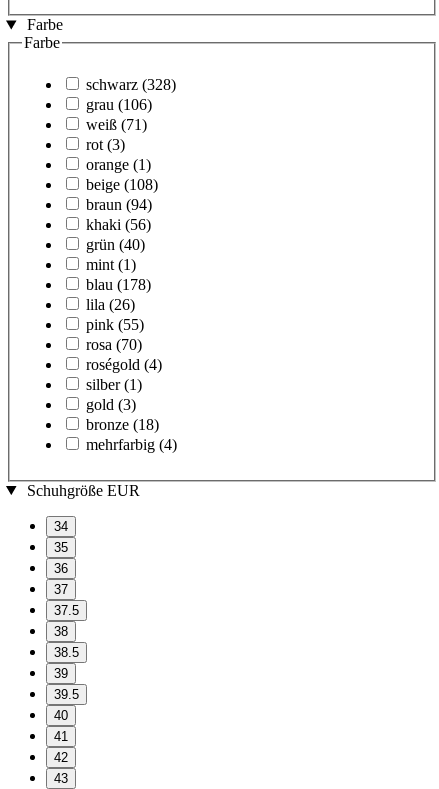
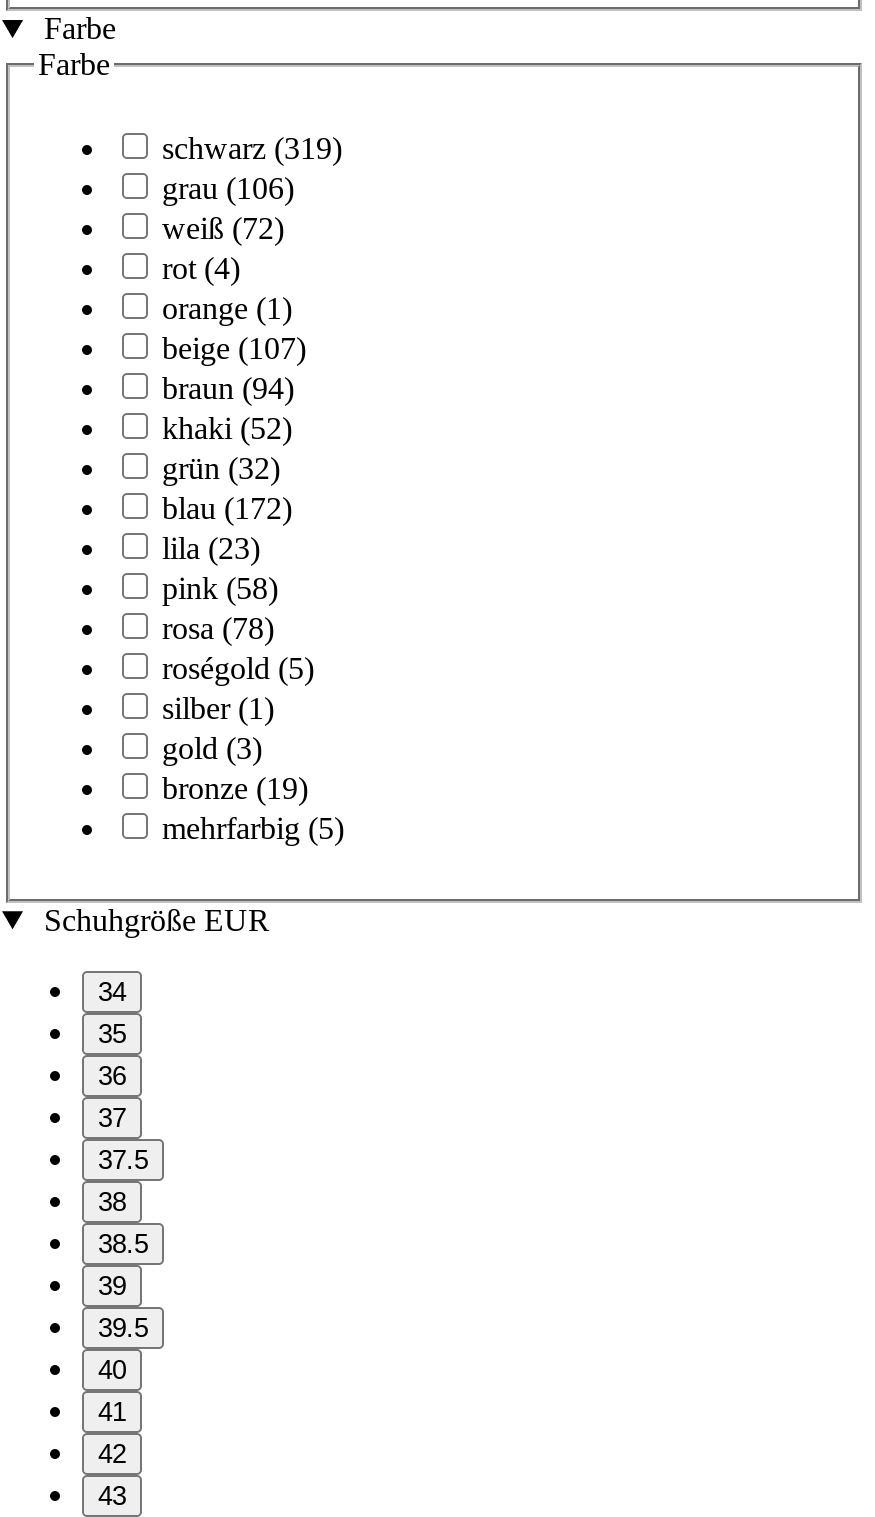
[86,76,176,93] schwarz (328) -> [162,131,342,165] schwarz (319)
[86,116,147,133] weiß (71) -> [162,211,284,245] weiß (72)
[86,136,125,153] rot (3) -> [162,251,240,285] rot (4)
[86,176,158,193] beige (108) -> [162,331,306,365] beige (107)
[86,216,162,373] khaki (56) | grün (40) | mint (1) | blau (178) | lila (26) | pink (55) | rosa (70) | roségold (4) -> [162,411,314,685] khaki (52) | grün (32) | blau (172) | lila (23) | pink (58) | rosa (78) | roségold (5)
[86,416,159,433] bronze (18) -> [162,771,308,805] bronze (19)
[86,436,177,453] mehrfarbig (4) -> [162,811,344,845] mehrfarbig (5)

